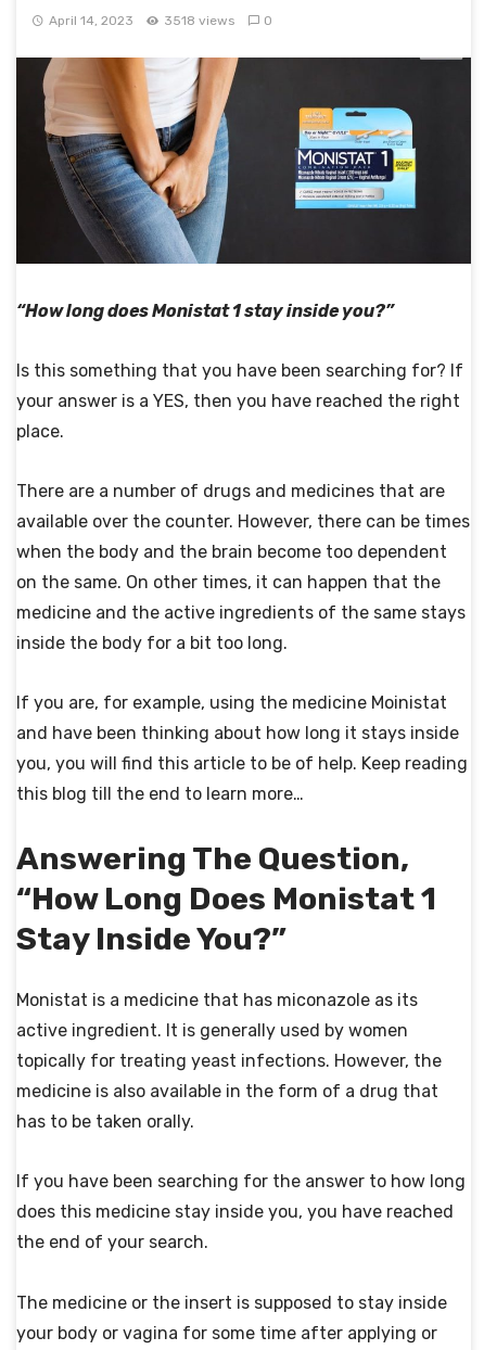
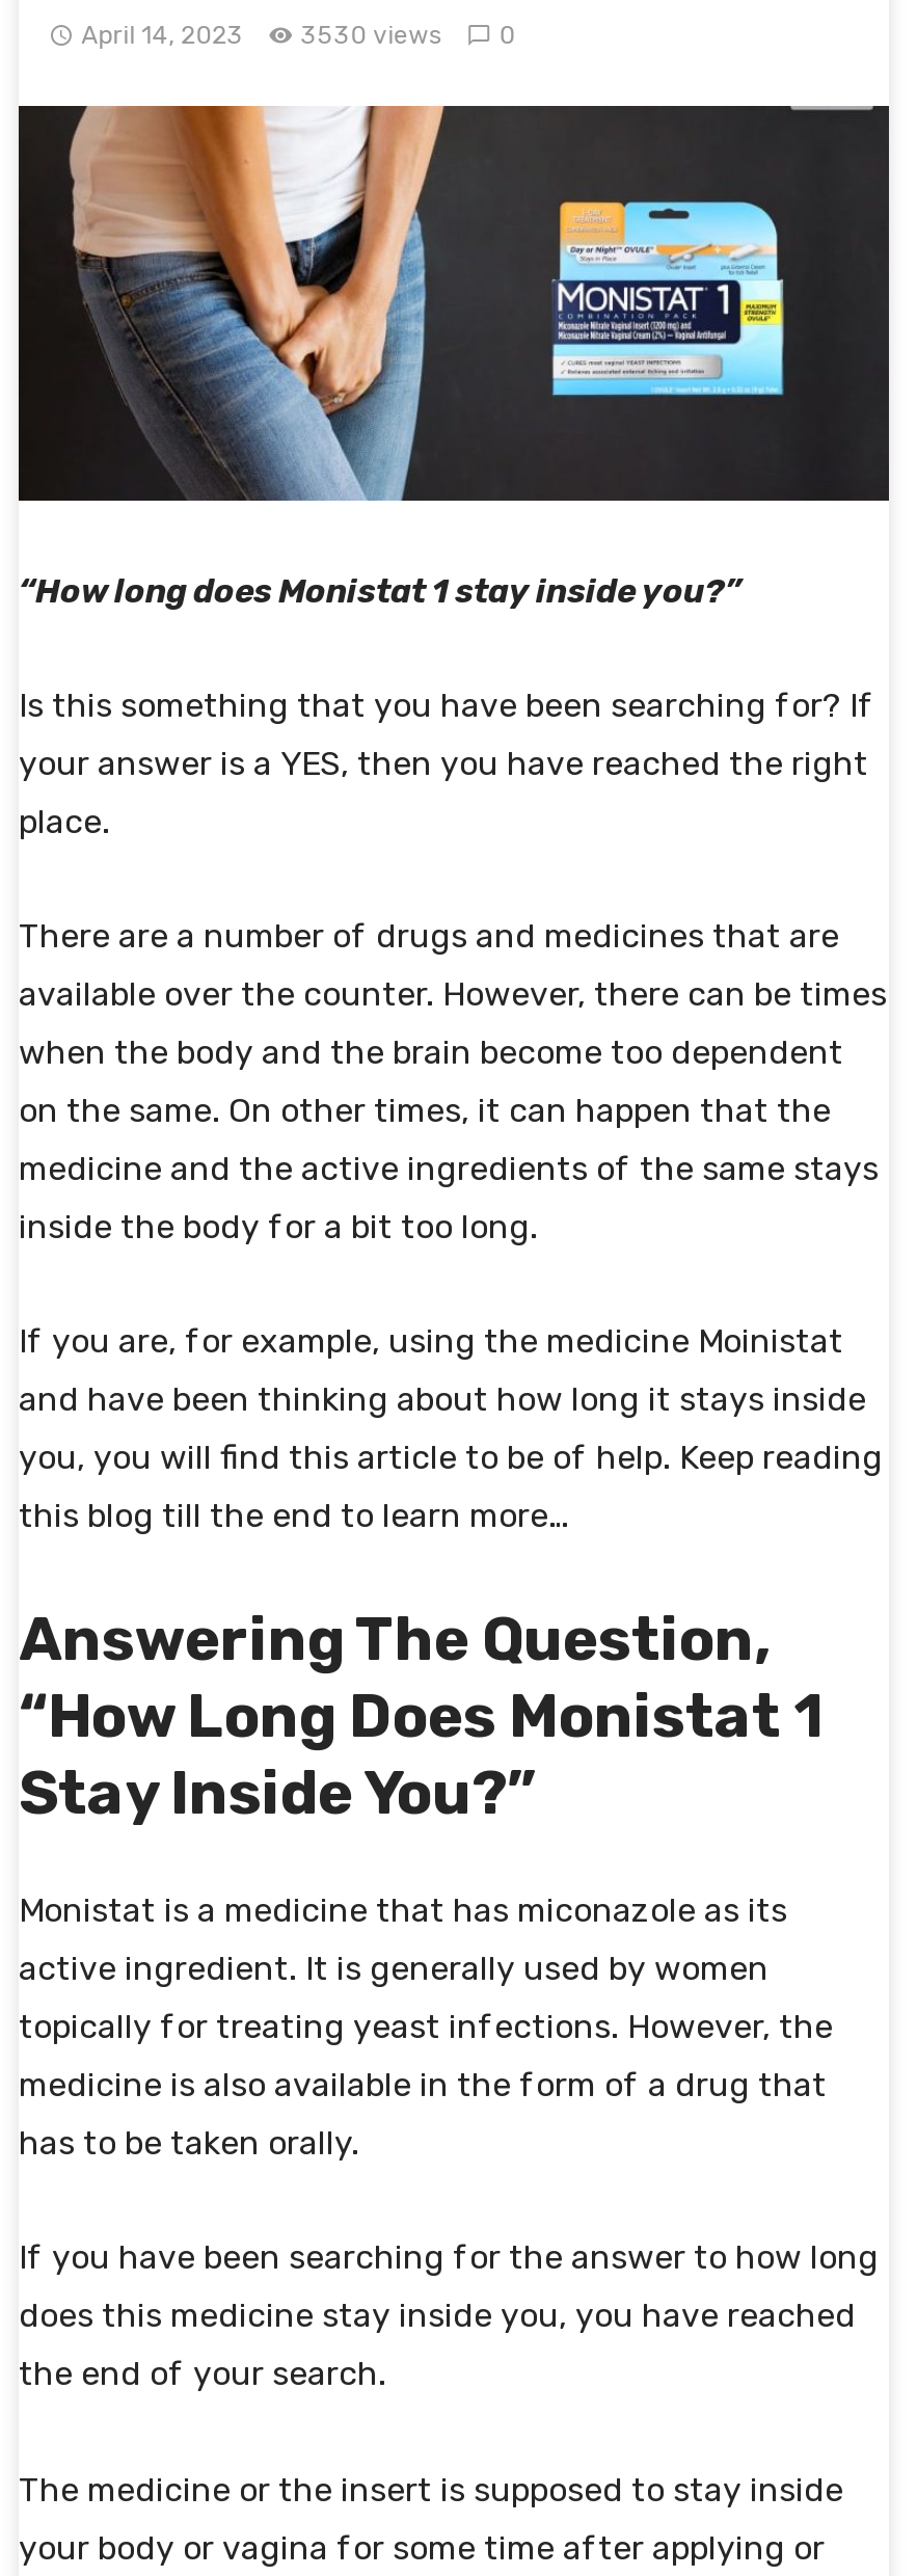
[49,13,273,28] April 14, 2023 3518 views 0 -> [81,21,516,50] April 14, 2023 3530 views 0

